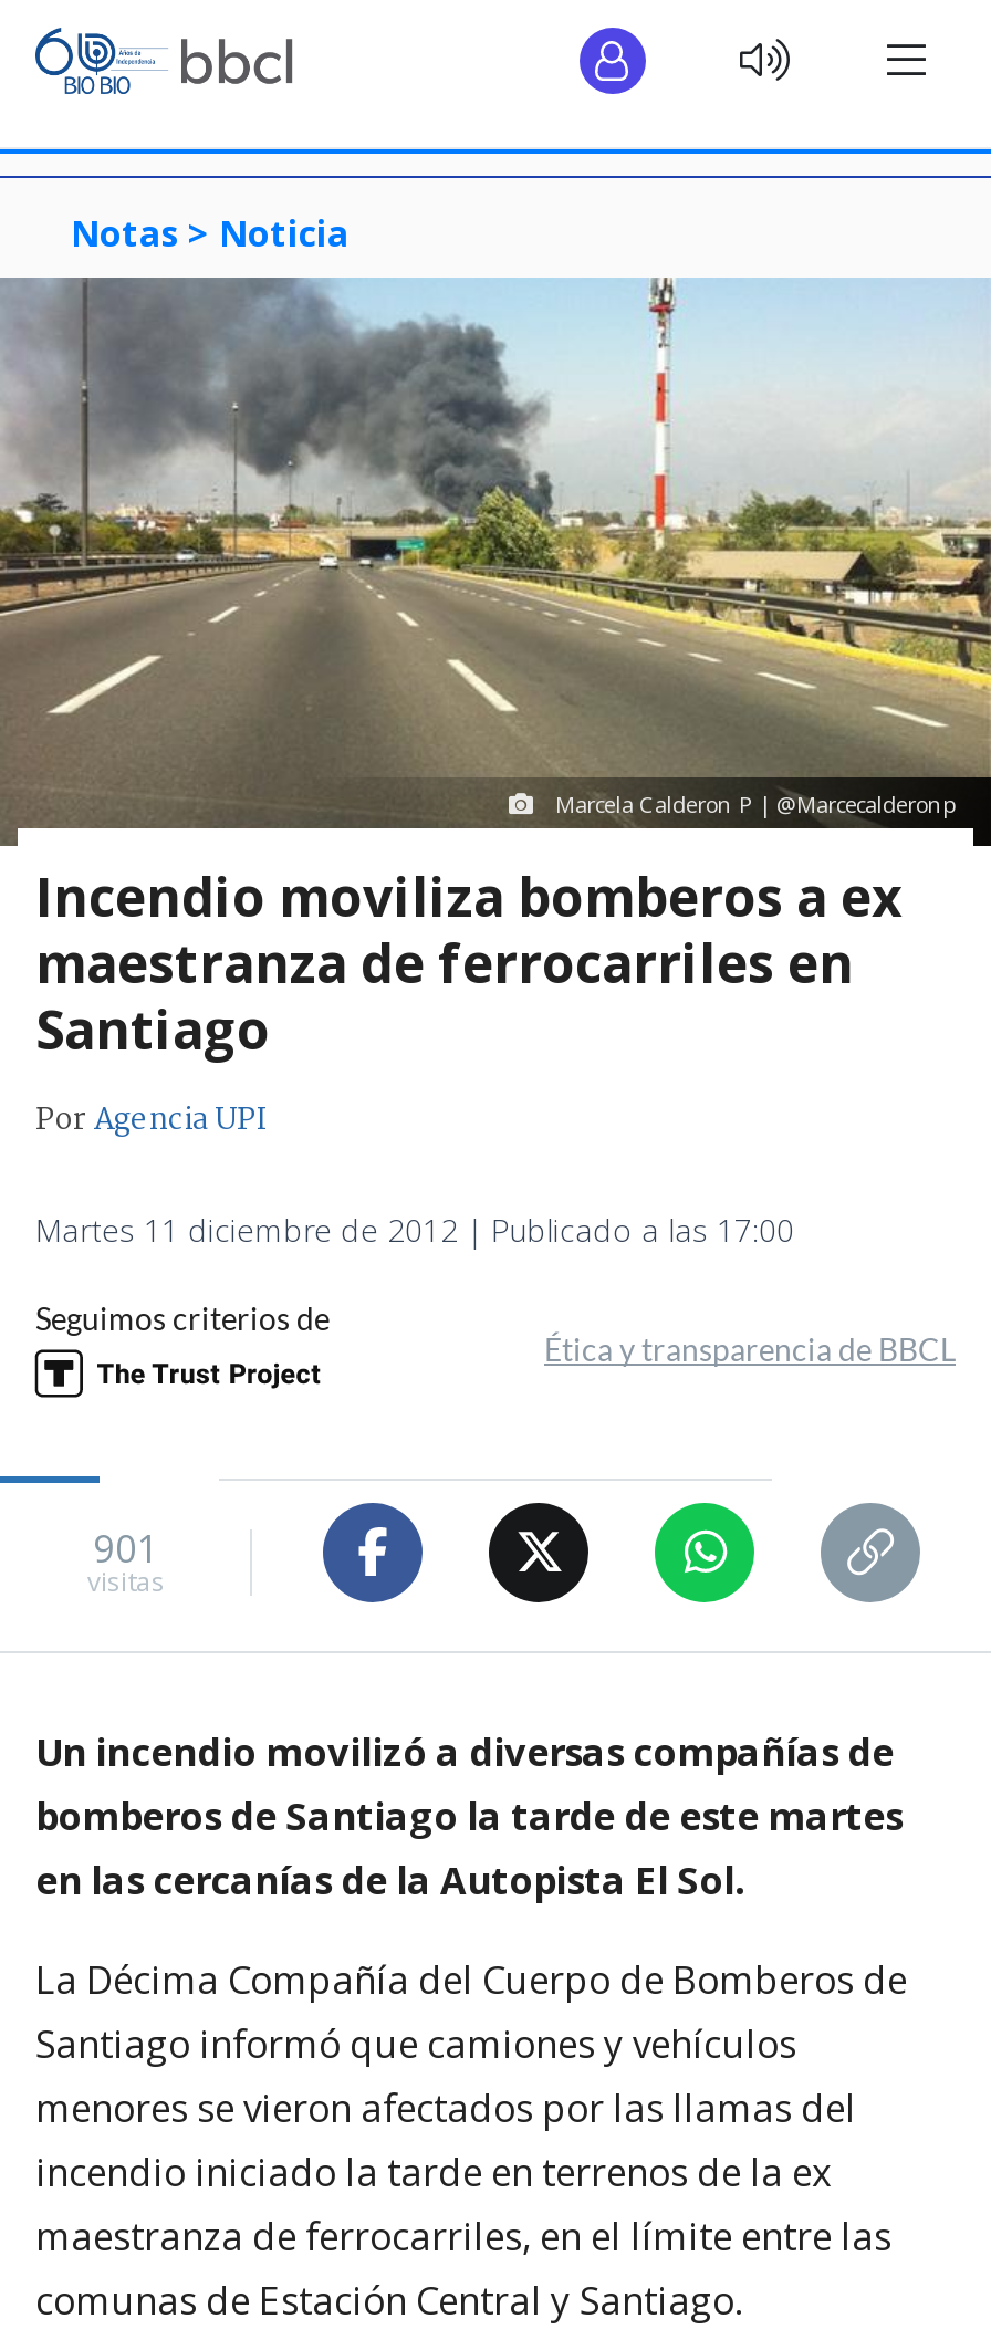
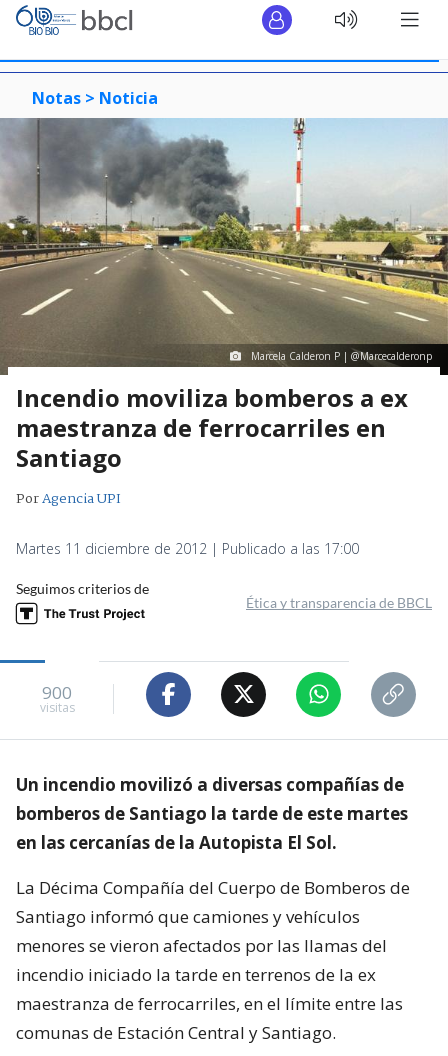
[93,1523,159,1574] 901 -> [42,681,72,704] 900

